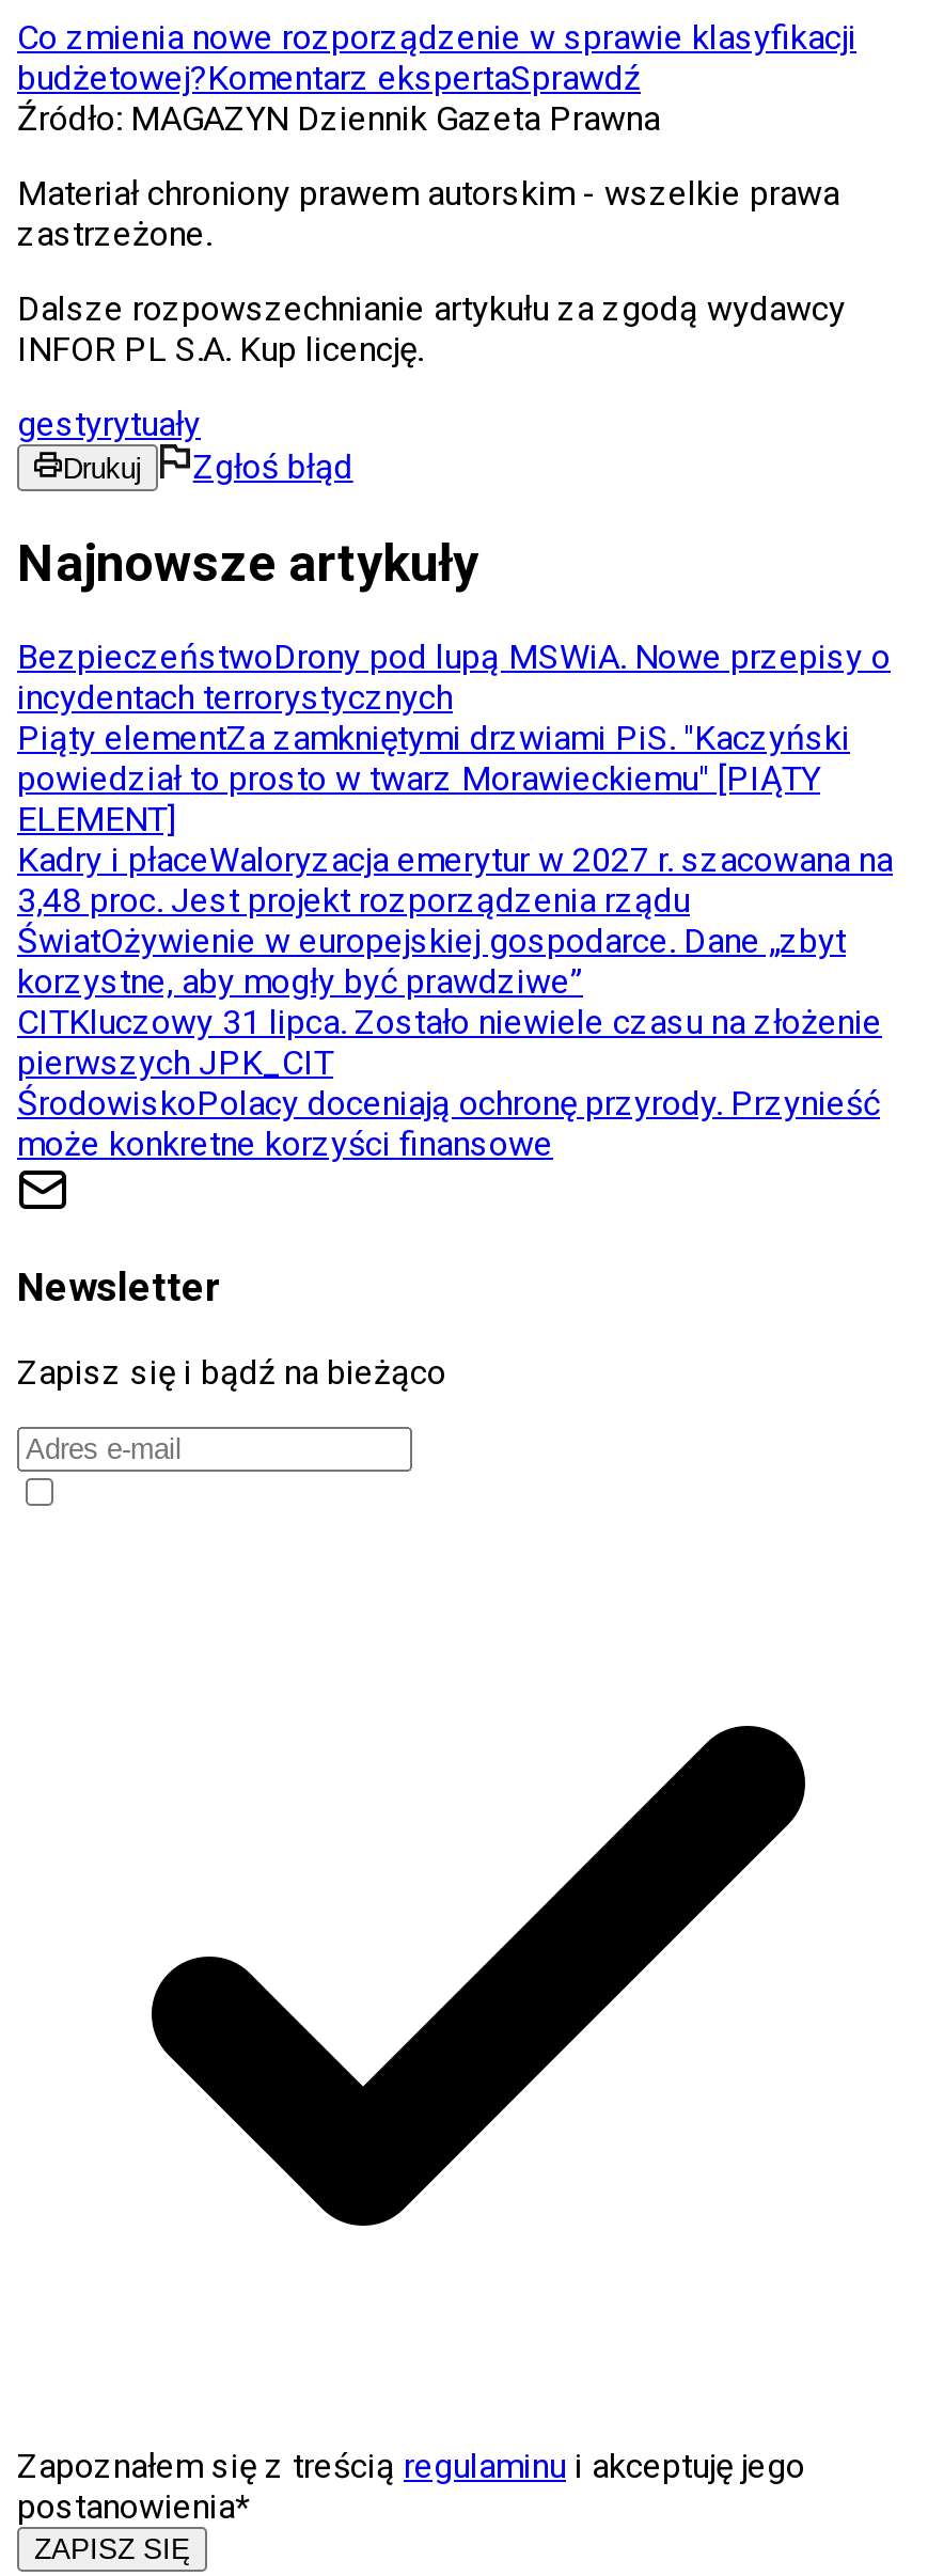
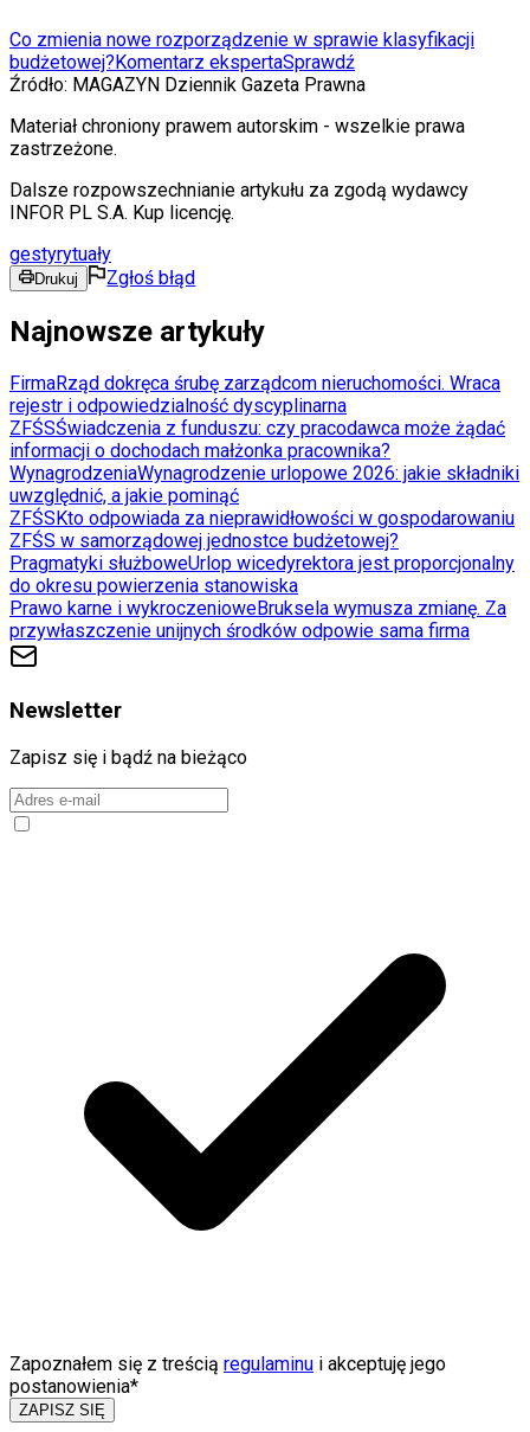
[17,637,893,1165] BezpieczeństwoDrony pod lupą MSWiA. Nowe przepisy o | incydentach terrorystycznych | Piąty elementZa zamkniętymi drzwiami PiS. "Kaczyński | powiedział to prosto w twarz Morawieckiemu" [PIĄTY | ELEMENT] | Kadry i płaceWaloryzacja emerytur w 2027 r. szacowana na | 3,48 proc. Jest projekt rozporządzenia rządu | ŚwiatOżywienie w europejskiej gospodarce. Dane „zbyt | korzystne, aby mogły być prawdziwe” | CITKluczowy 31 lipca. Zostało niewiele czasu na złożenie | pierwszych JPK_CIT | ŚrodowiskoPolacy doceniają ochronę przyrody. Przynieść | może konkretne korzyści finansowe -> [9,372,519,642] FirmaRząd dokręca śrubę zarządcom nieruchomości. Wraca | rejestr i odpowiedzialność dyscyplinarna | ZFŚSŚwiadczenia z funduszu: czy pracodawca może żądać | informacji o dochodach małżonka pracownika? | WynagrodzeniaWynagrodzenie urlopowe 2026: jakie składniki | uwzględnić, a jakie pominąć | ZFŚSKto odpowiada za nieprawidłowości w gospodarowaniu | ZFŚS w samorządowej jednostce budżetowej? | Pragmatyki służboweUrlop wicedyrektora jest proporcjonalny | do okresu powierzenia stanowiska | Prawo karne i wykroczenioweBruksela wymusza zmianę. Za | przywłaszczenie unijnych środków odpowie sama firma

